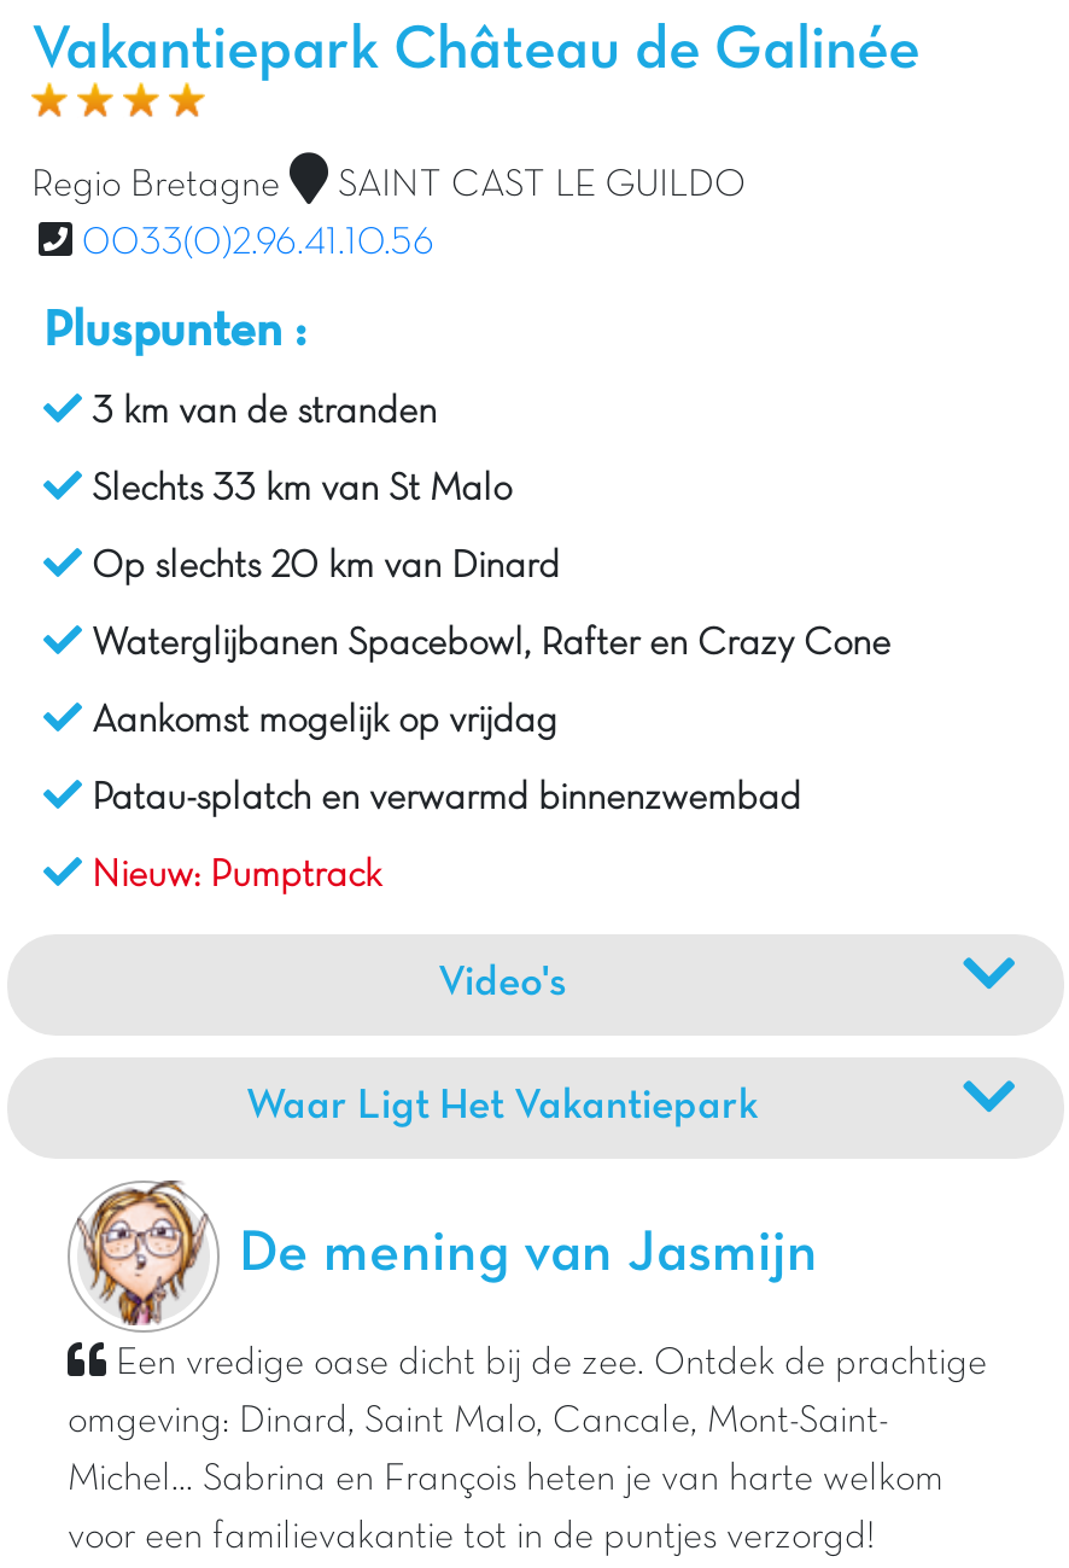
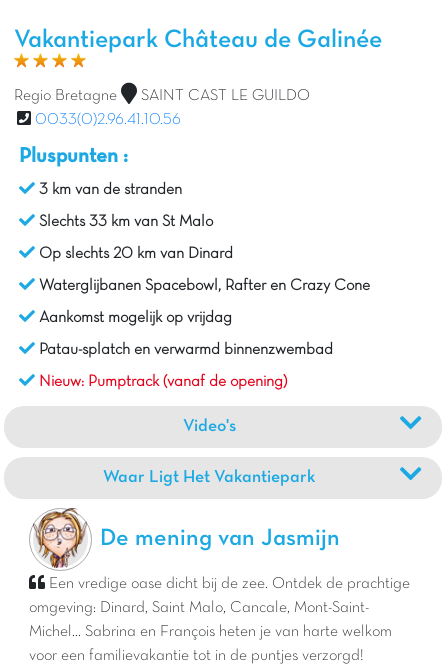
[82,859,381,893] Nieuw: Pumptrack -> [35,375,287,389] Nieuw: Pumptrack (vanaf de opening)

